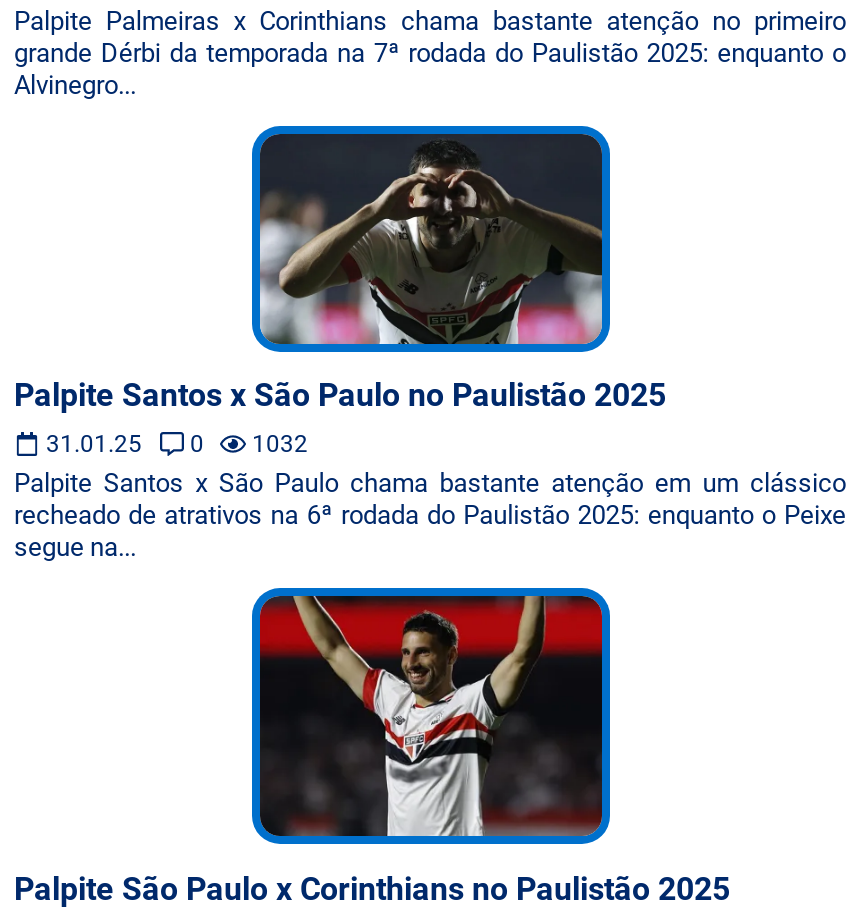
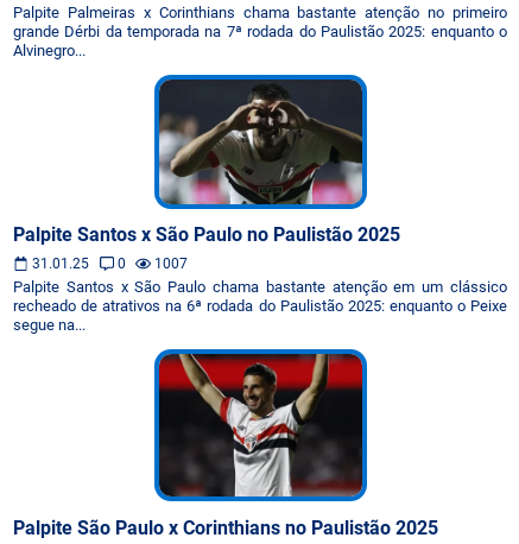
[46,430,308,458] 31.01.25 0 1032 -> [32,255,188,272] 31.01.25 0 1007

